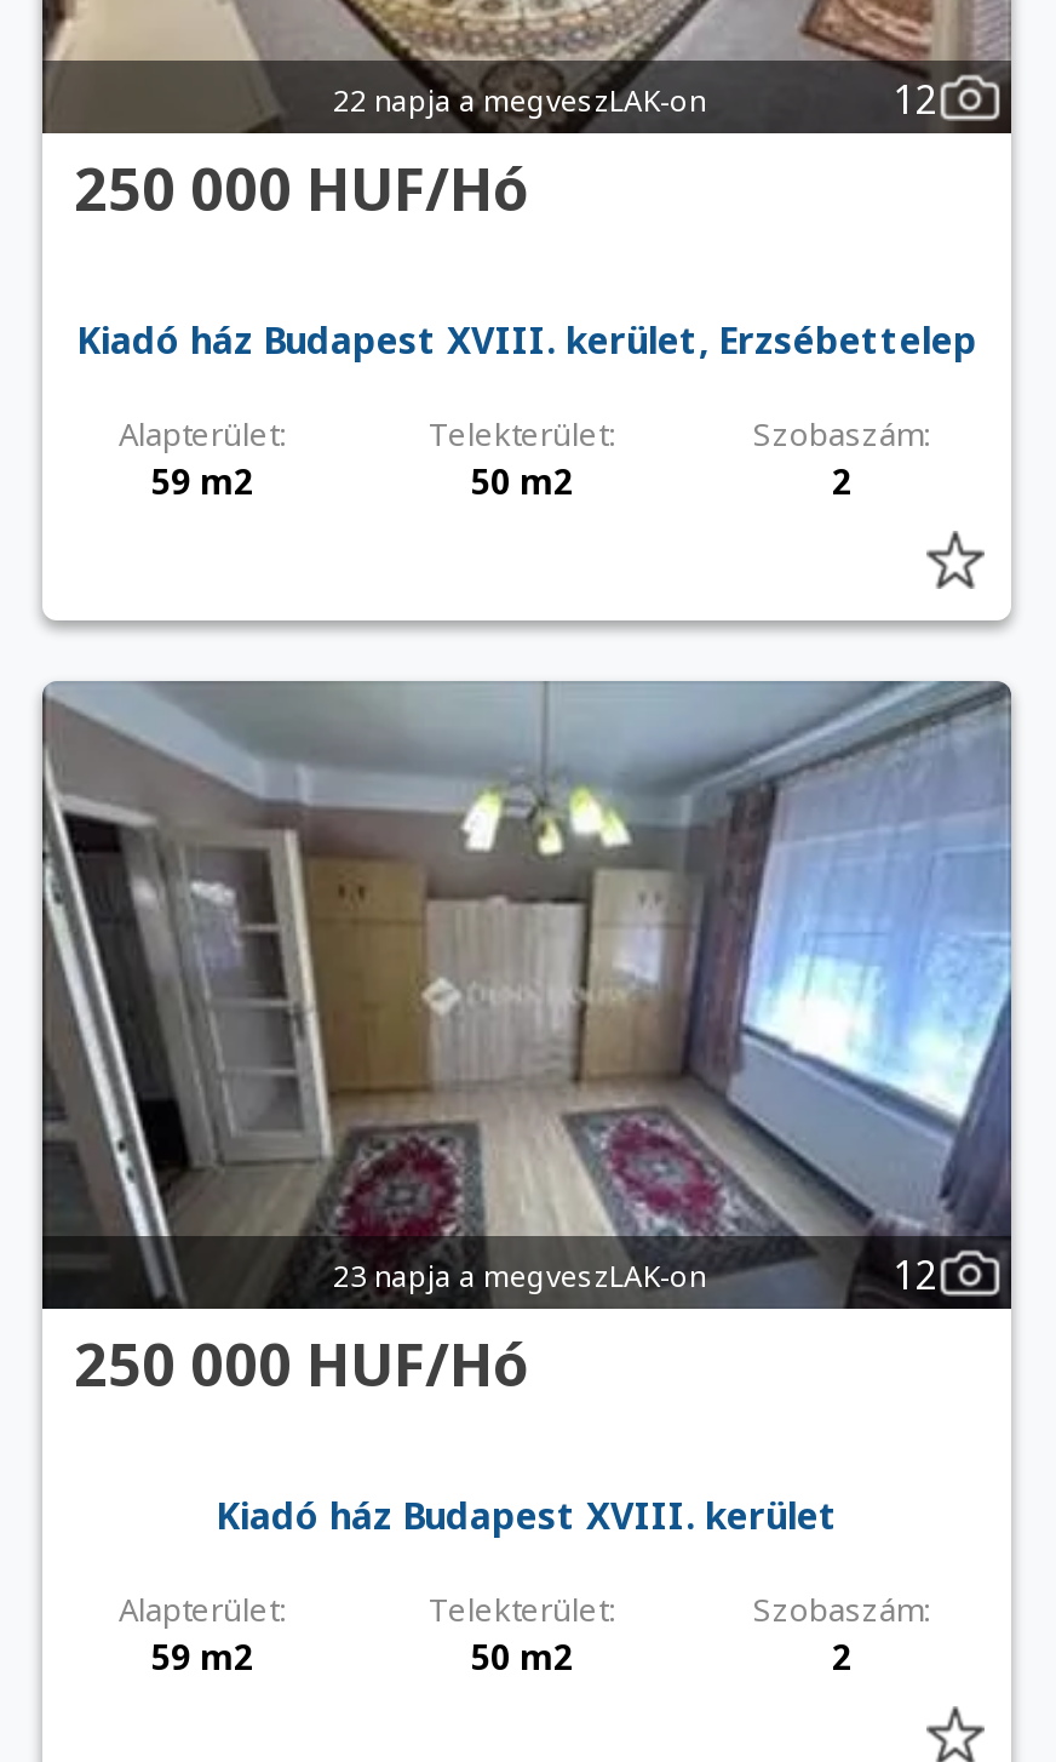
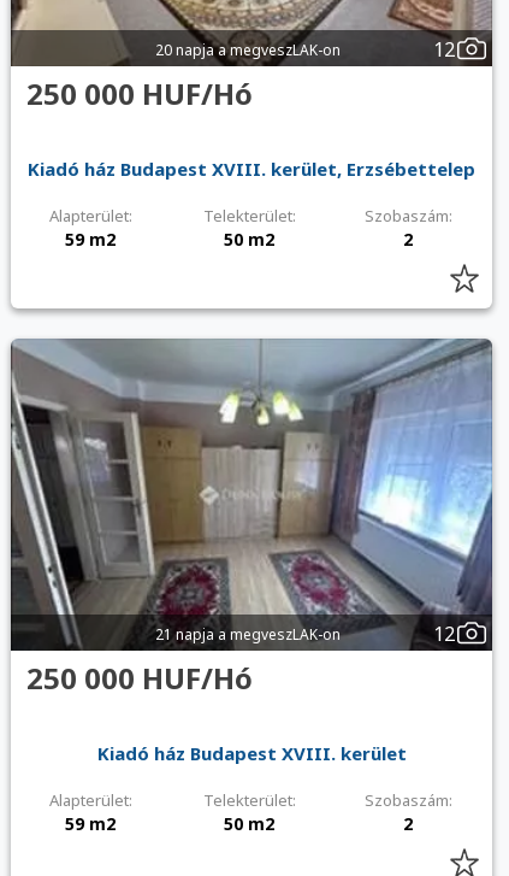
[333,80,706,121] 22 napja a megveszLAK-on -> [155,40,341,60] 20 napja a megveszLAK-on
[333,1255,706,1297] 23 napja a megveszLAK-on -> [155,624,341,645] 21 napja a megveszLAK-on

